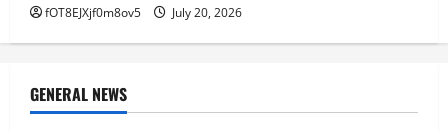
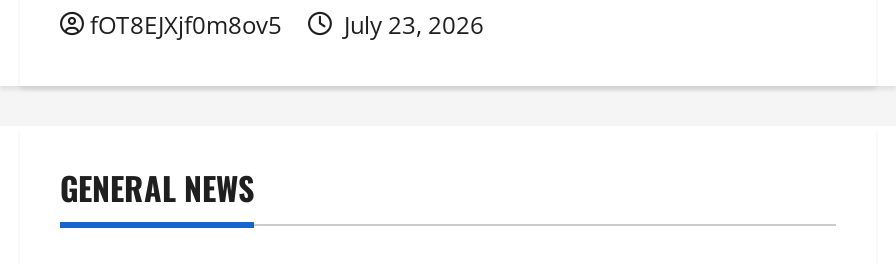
[45,4,242,21] fOT8EJXjf0m8ov5 July 20, 2026 -> [90,8,484,42] fOT8EJXjf0m8ov5 July 23, 2026

